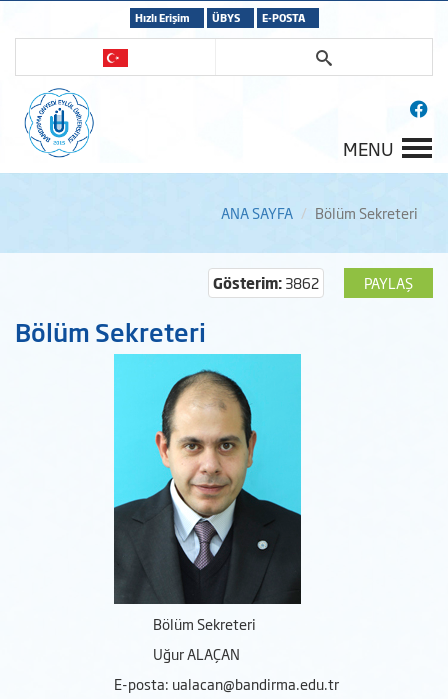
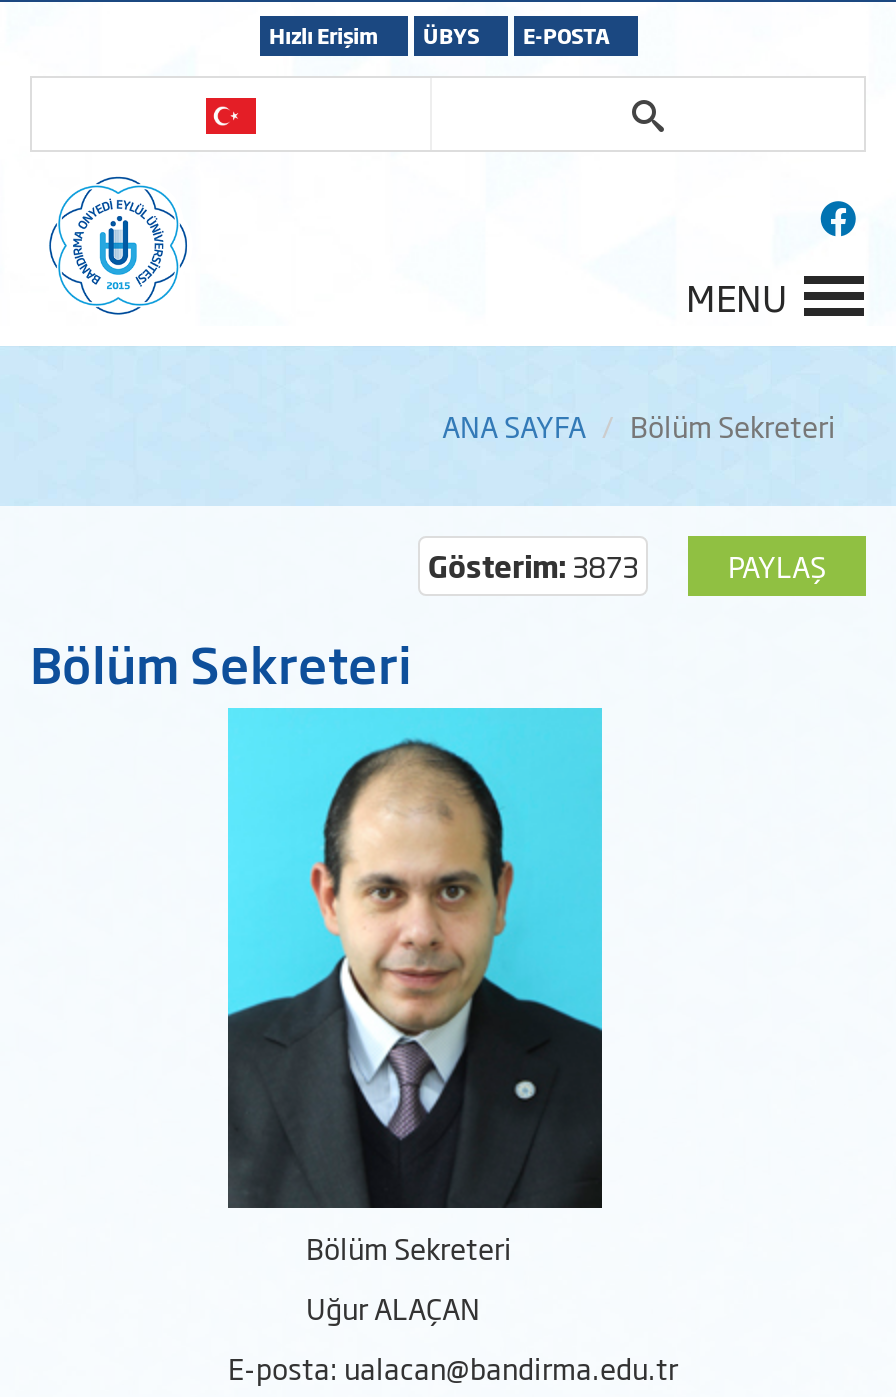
[213,272,319,293] Gösterim: 3862 -> [428,544,638,586] Gösterim: 3873

